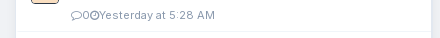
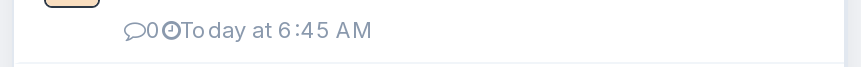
[99,8,215,22] Yesterday at 5:28 AM -> [180,16,372,44] Today at 6:45 AM

